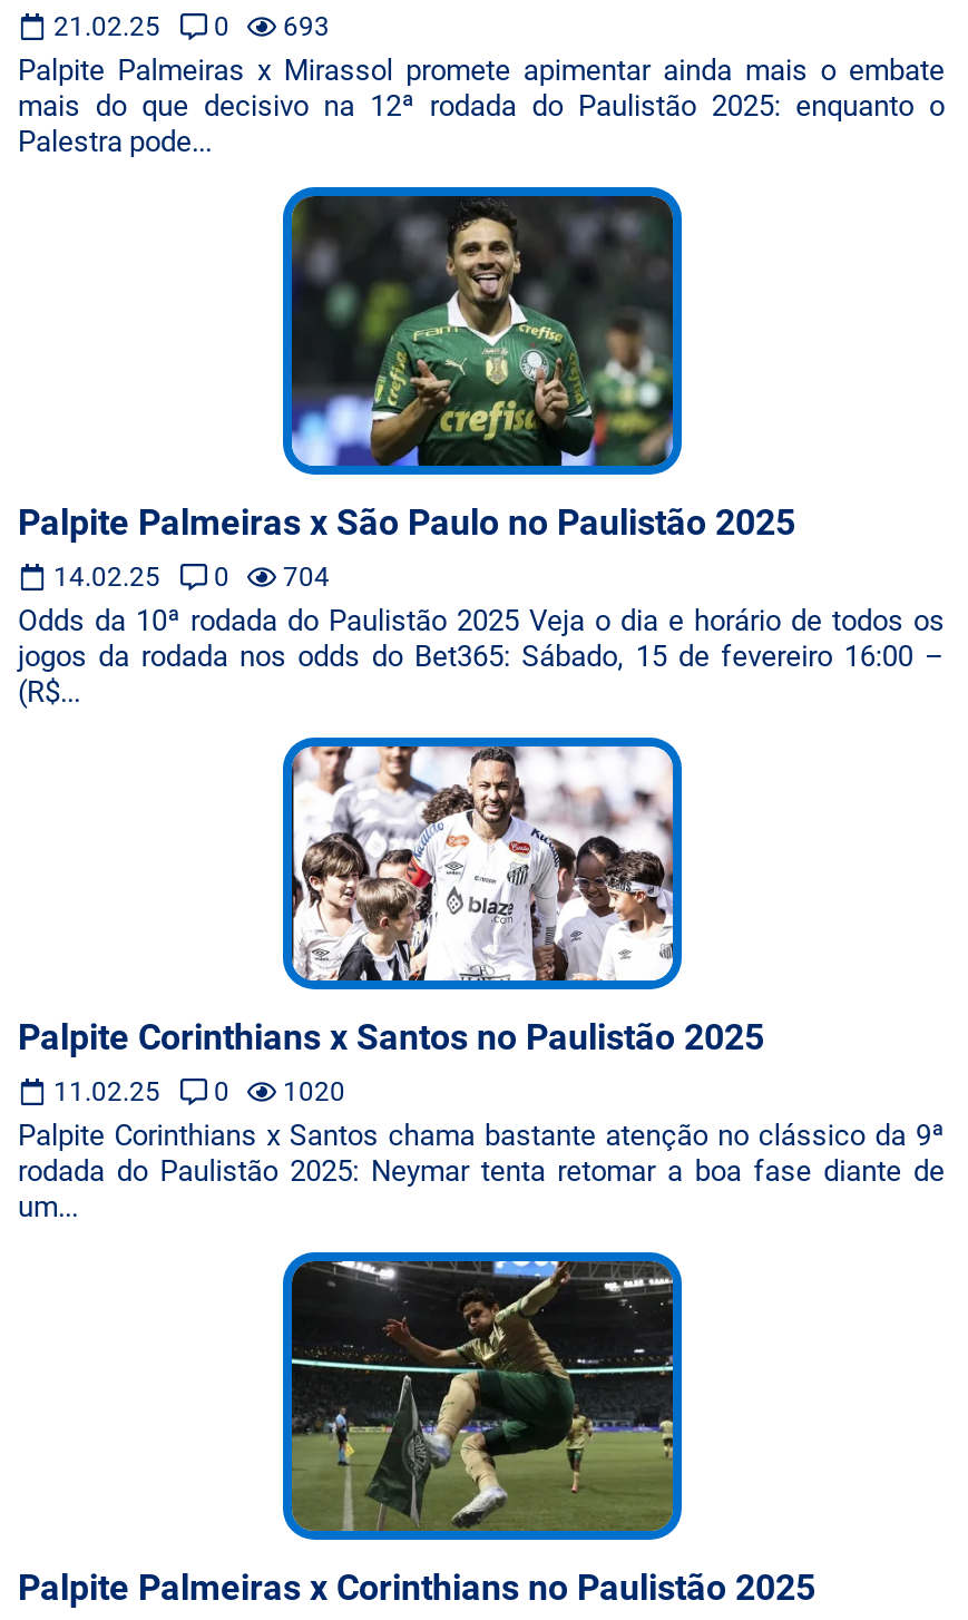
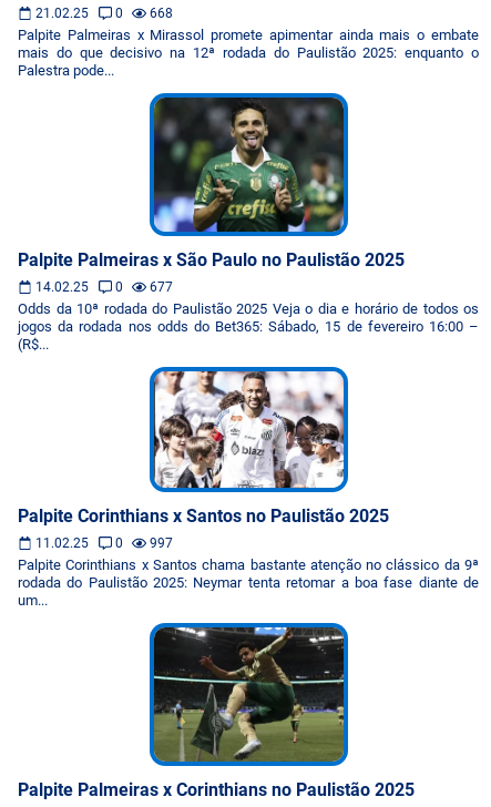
[53,12,330,43] 21.02.25 0 693 -> [35,6,173,21] 21.02.25 0 668
[53,561,330,592] 14.02.25 0 704 -> [35,279,173,295] 14.02.25 0 677
[53,1076,345,1107] 11.02.25 0 1020 -> [35,535,173,551] 11.02.25 0 997

